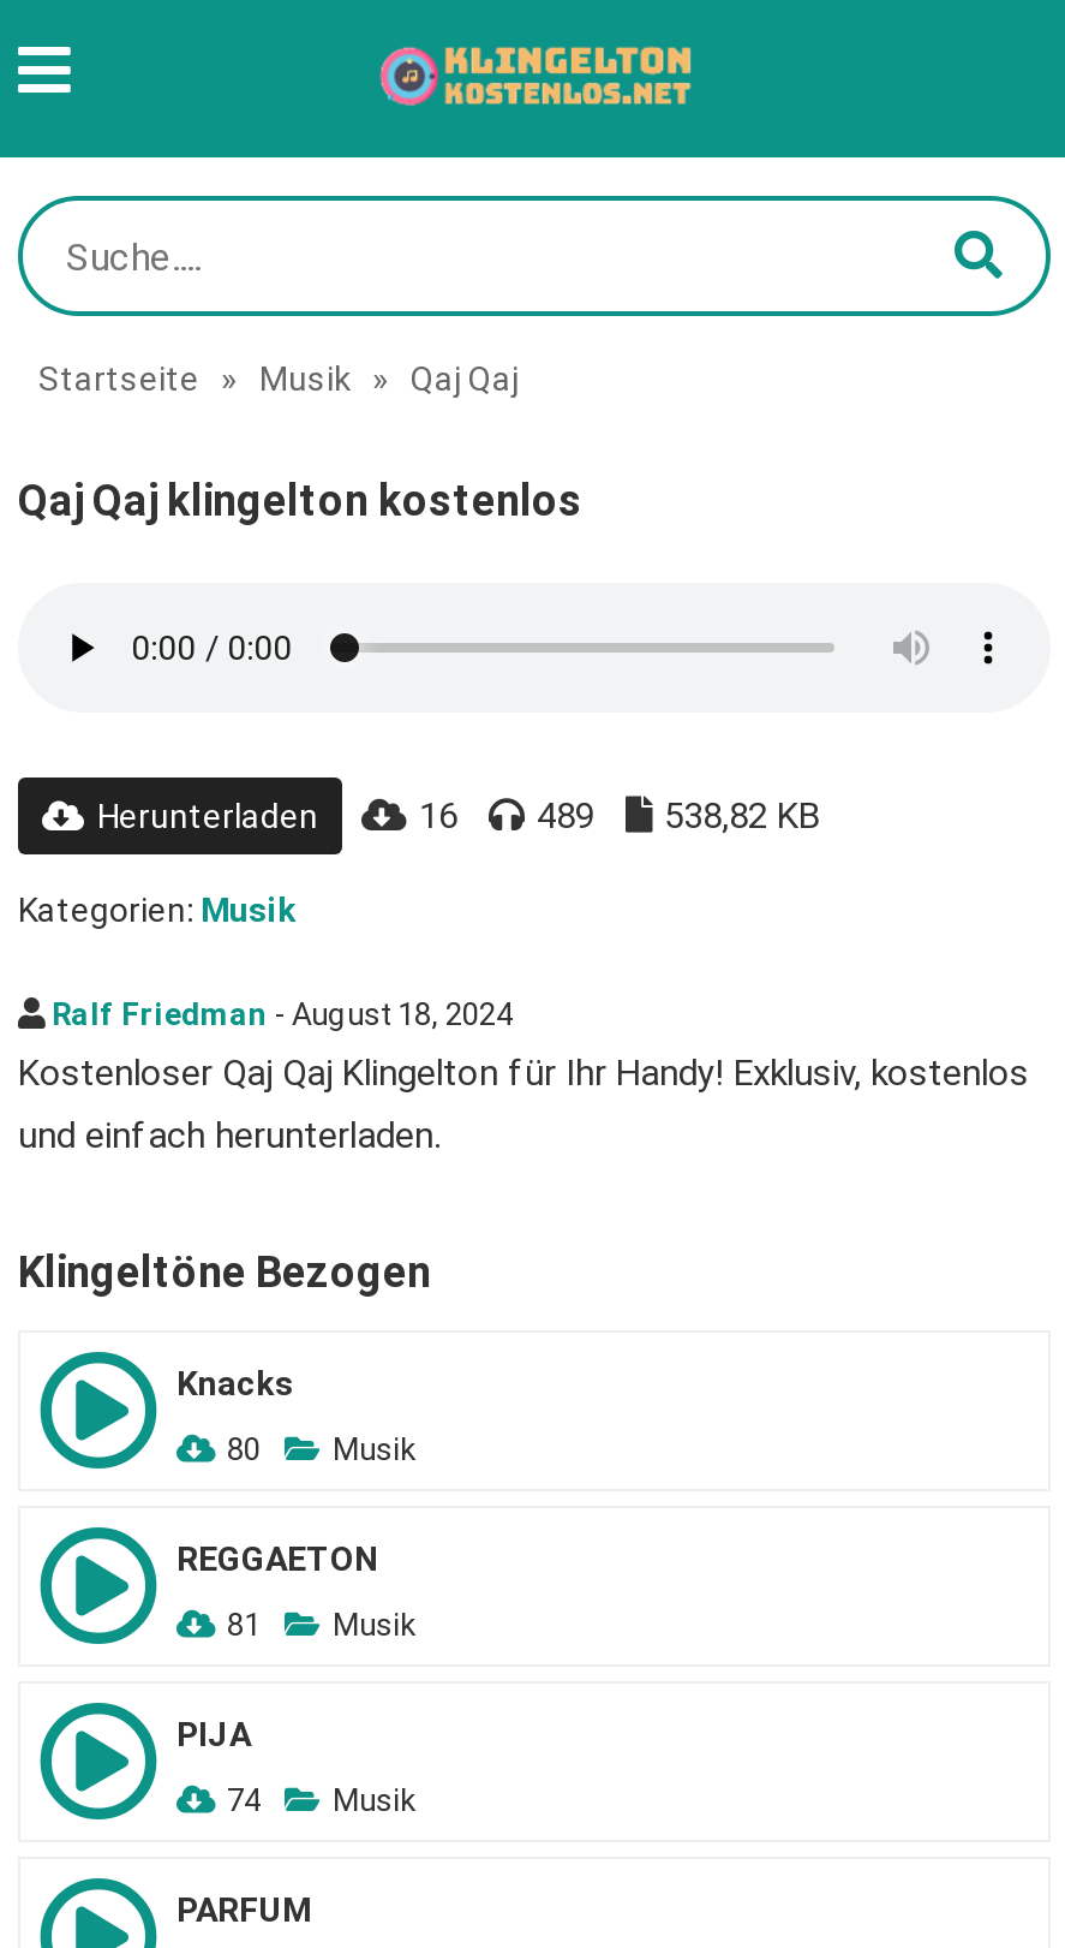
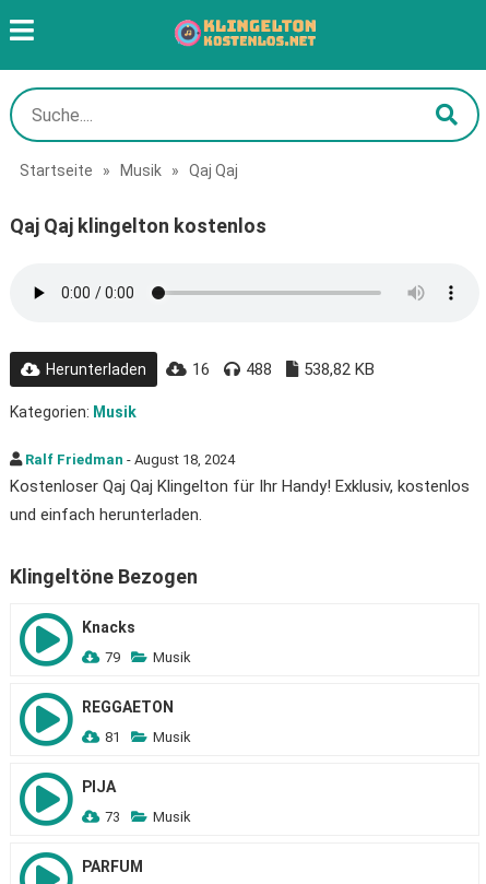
[419,794,820,838] 16 489 538,82 KB -> [192,360,375,379] 16 488 538,82 KB
[227,1431,417,1467] 80 Musik -> [105,649,191,665] 79 Musik
[227,1782,417,1818] 74 Musik -> [105,809,191,825] 73 Musik

